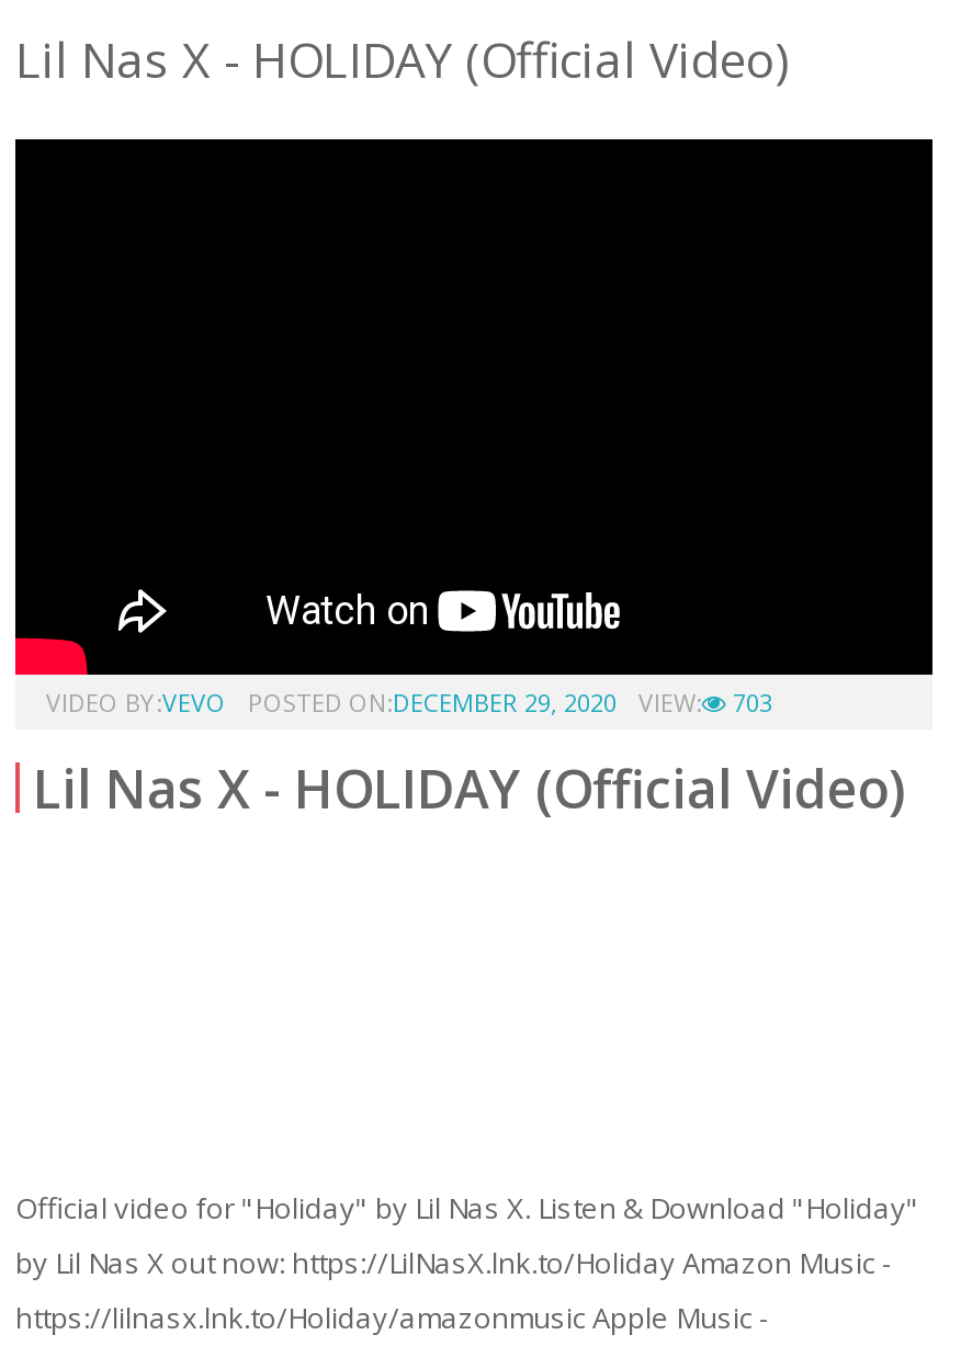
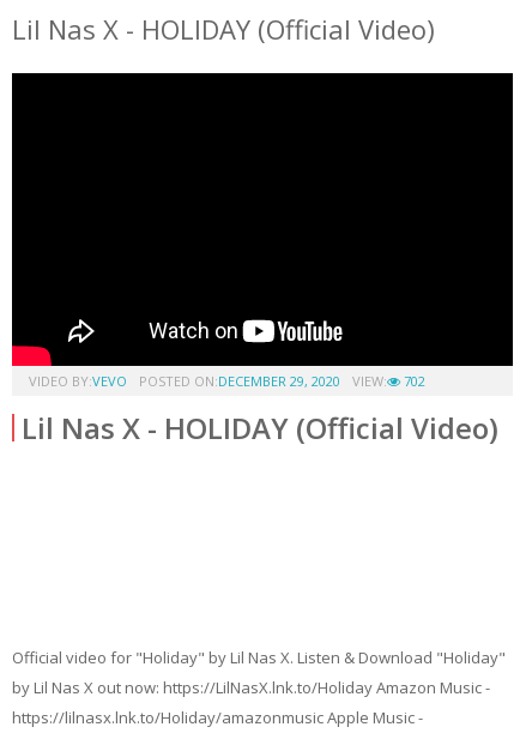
[46,686,772,719] VIDEO BY:VEVO POSTED ON:DECEMBER 29, 2020 VIEW: 703 -> [29,372,425,390] VIDEO BY:VEVO POSTED ON:DECEMBER 29, 2020 VIEW: 702

